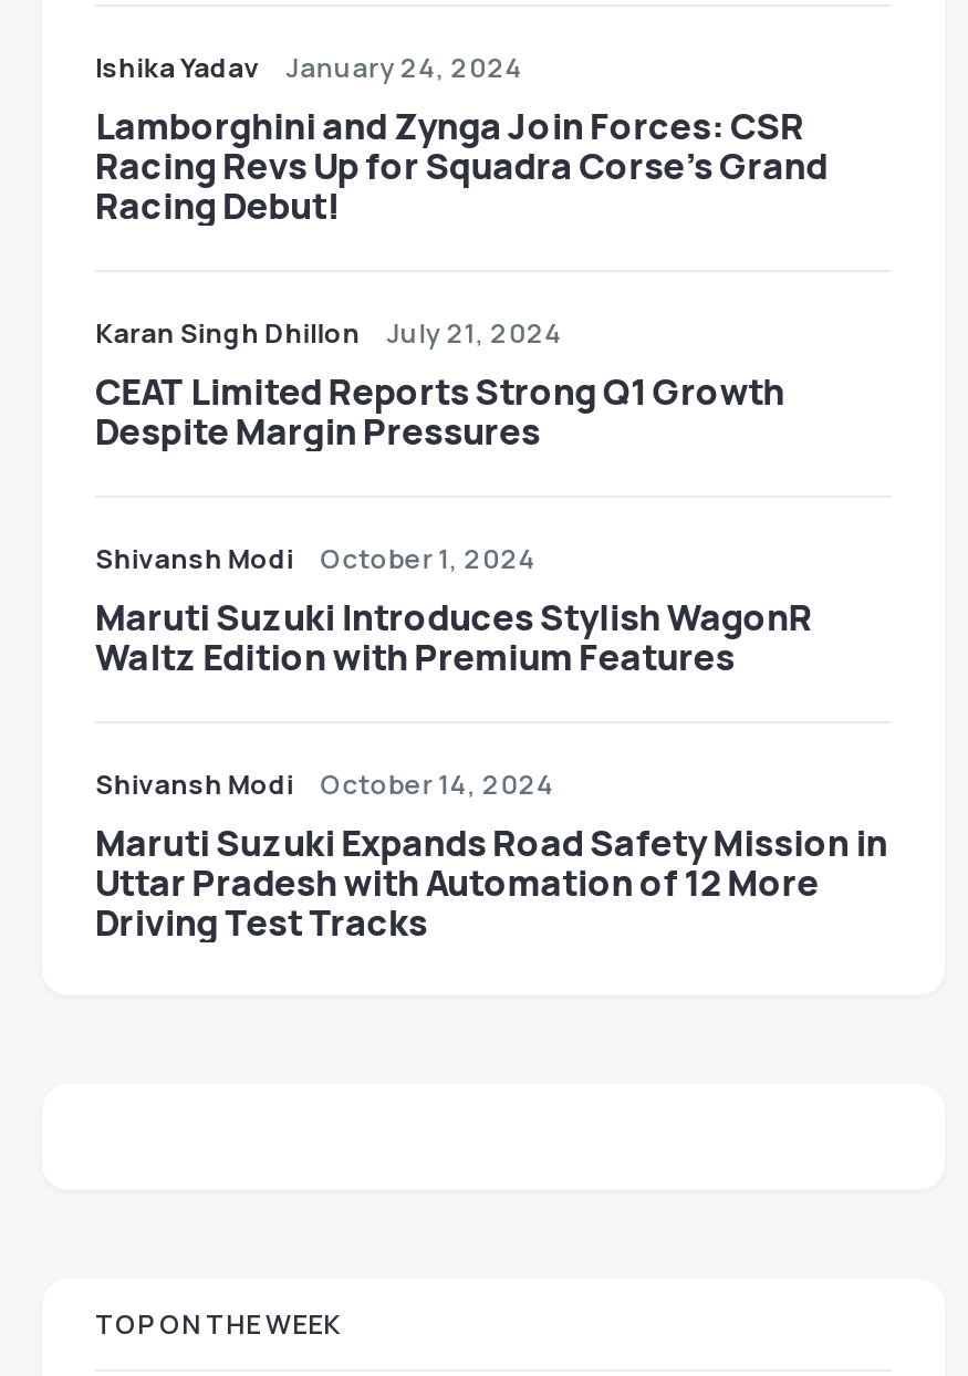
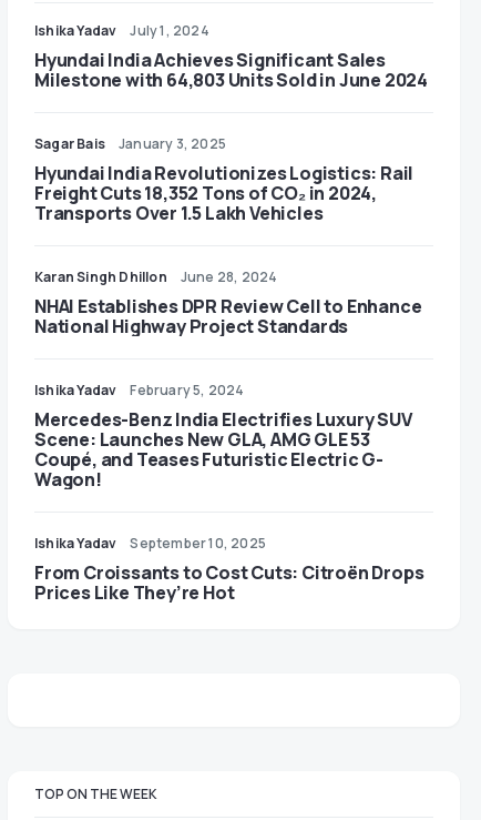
[95,47,828,229] January 24, 2024 | Lamborghini and Zynga Join Forces: CSR | Racing Revs Up for Squadra Corse’s Grand | Racing Debut! -> [34,21,428,226] July 1, 2024 | Hyundai India Achieves Significant Sales | Milestone with 64,803 Units Sold in June 2024 | Sagar Bais | January 3, 2025 | Hyundai India Revolutionizes Logistics: Rail | Freight Cuts 18,352 Tons of CO₂ in 2024, | Transports Over 1.5 Lakh Vehicles
[95,313,785,454] July 21, 2024 | CEAT Limited Reports Strong Q1 Growth | Despite Margin Pressures -> [34,268,422,339] June 28, 2024 | NHAI Establishes DPR Review Cell to Enhance | National Highway Project Standards
[95,538,812,680] Shivansh Modi | October 1, 2024 | Maruti Suzuki Introduces Stylish WagonR | Waltz Edition with Premium Features -> [34,381,412,492] Ishika Yadav | February 5, 2024 | Mercedes-Benz India Electrifies Luxury SUV | Scene: Launches New GLA, AMG GLE 53 | Coupé, and Teases Futuristic Electric G- | Wagon!
[95,764,888,945] Shivansh Modi | October 14, 2024 | Maruti Suzuki Expands Road Safety Mission in | Uttar Pradesh with Automation of 12 More | Driving Test Tracks -> [34,534,424,605] Ishika Yadav | September 10, 2025 | From Croissants to Cost Cuts: Citroën Drops | Prices Like They’re Hot

